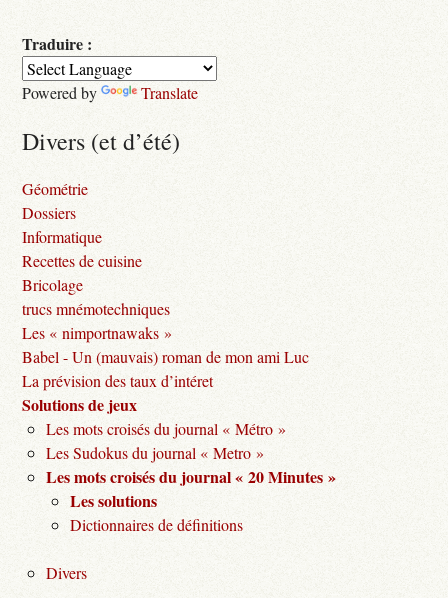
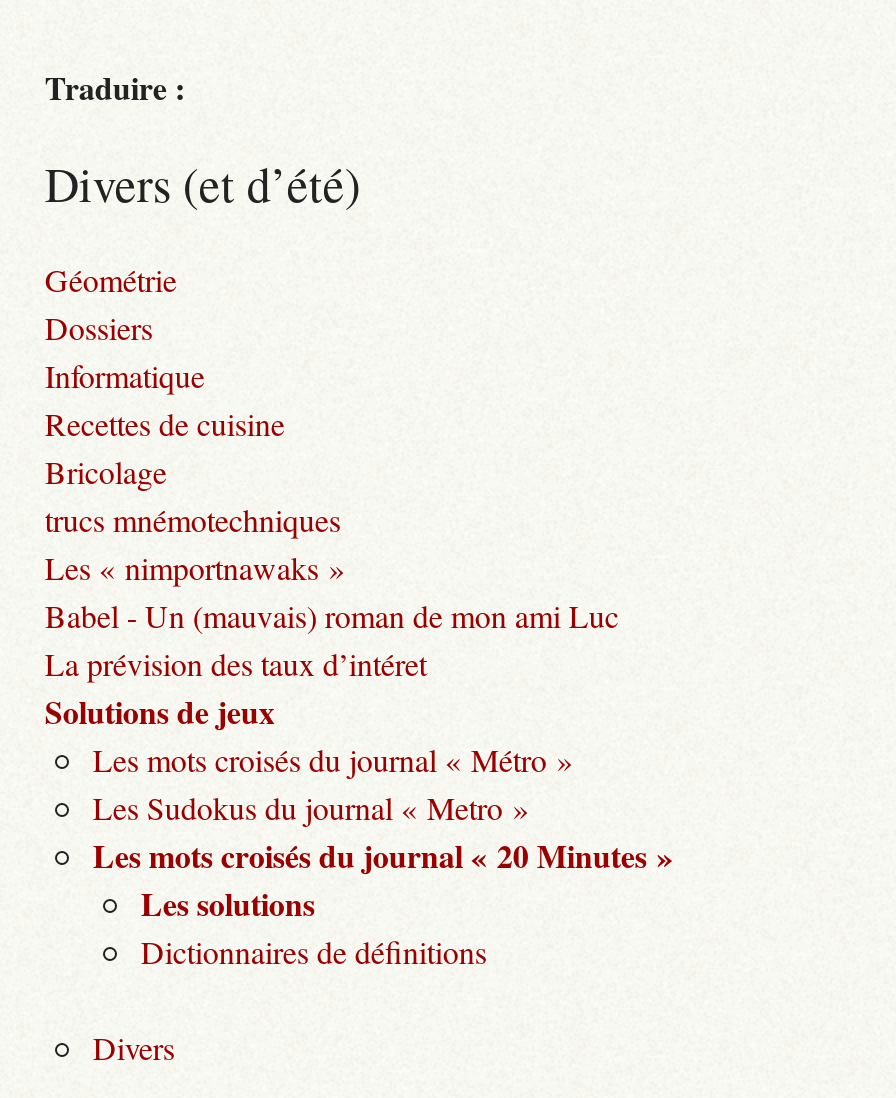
[22,82,198,103] Powered by | Translate -> none

